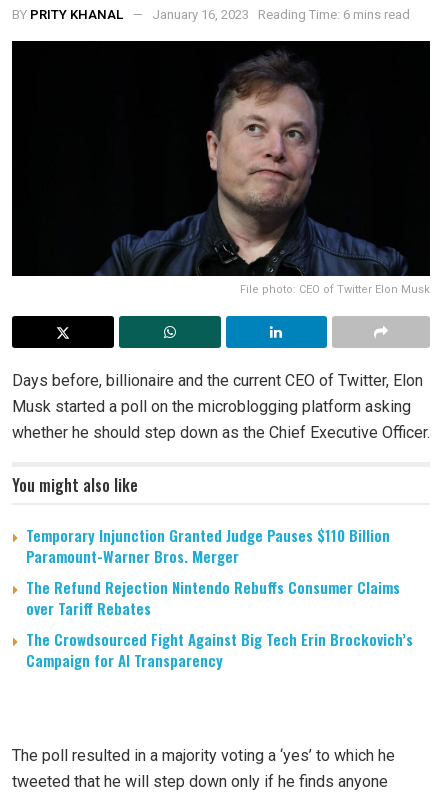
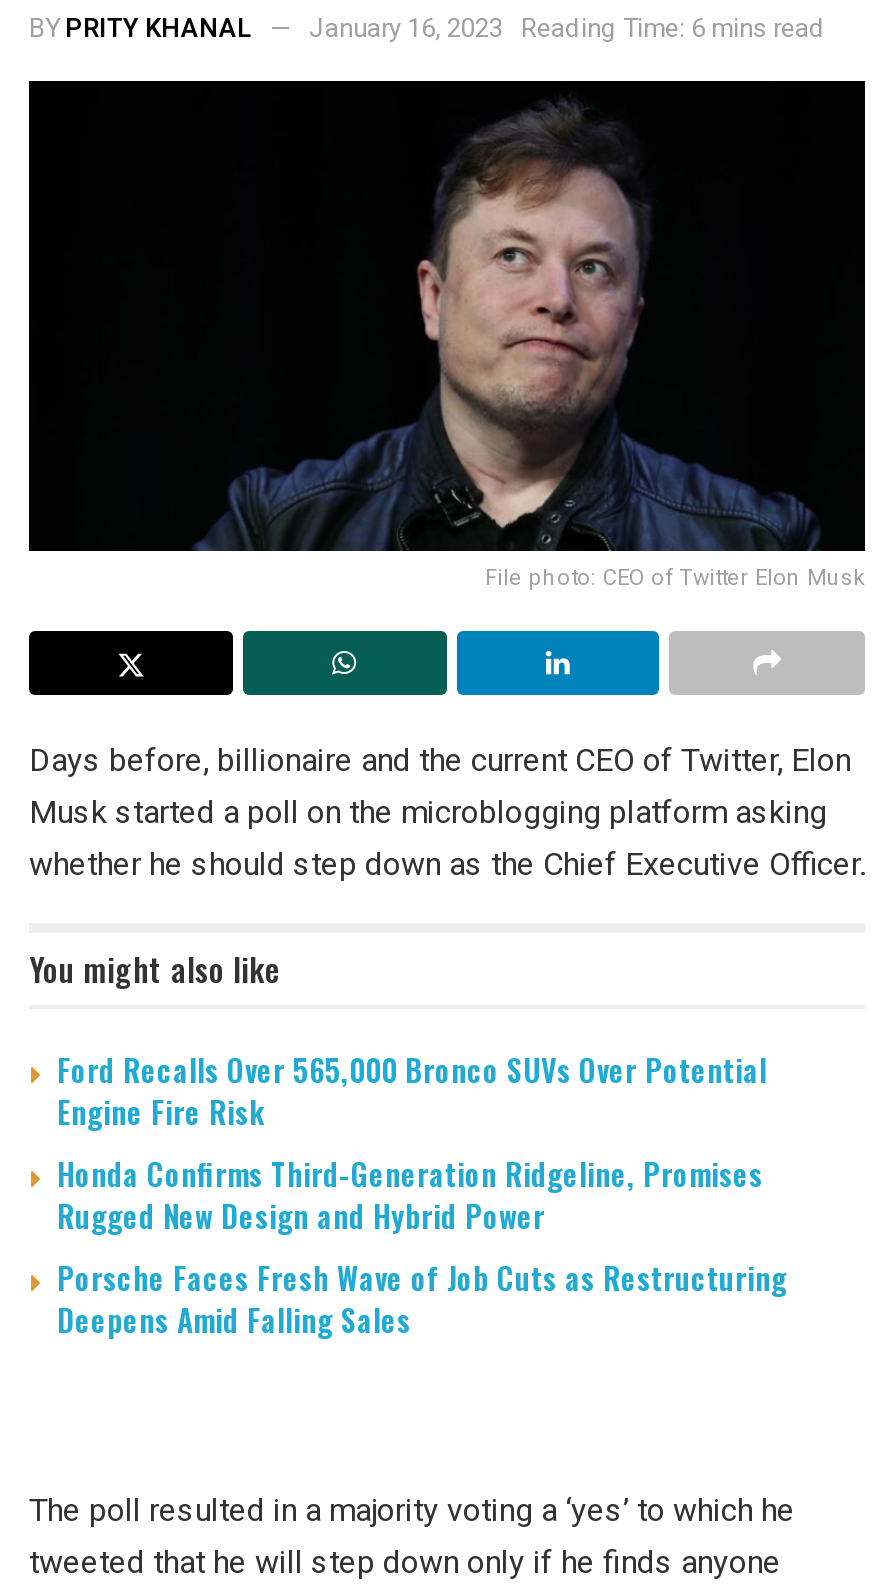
[26,524,413,671] Temporary Injunction Granted Judge Pauses $110 Billion | Paramount-Warner Bros. Merger | The Refund Rejection Nintendo Rebuffs Consumer Claims | over Tariff Rebates | The Crowdsourced Fight Against Big Tech Erin Brockovich’s | Campaign for AI Transparency -> [57,1047,787,1341] Ford Recalls Over 565,000 Bronco SUVs Over Potential | Engine Fire Risk | Honda Confirms Third-Generation Ridgeline, Promises | Rugged New Design and Hybrid Power | Porsche Faces Fresh Wave of Job Cuts as Restructuring | Deepens Amid Falling Sales

